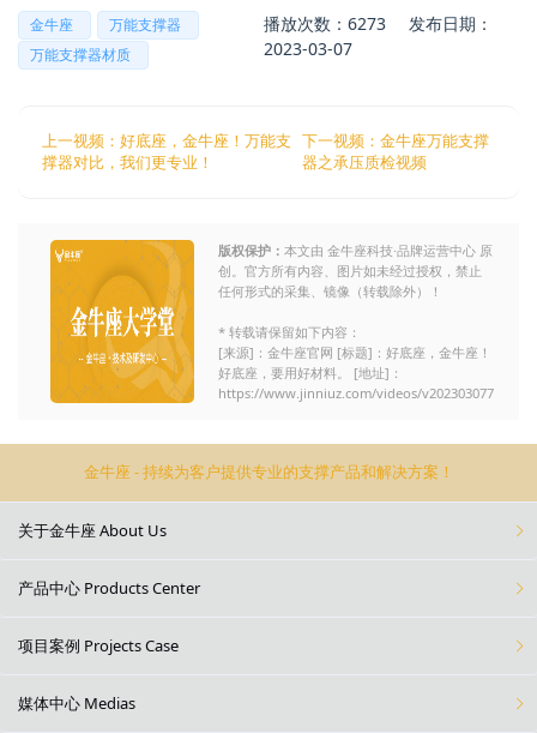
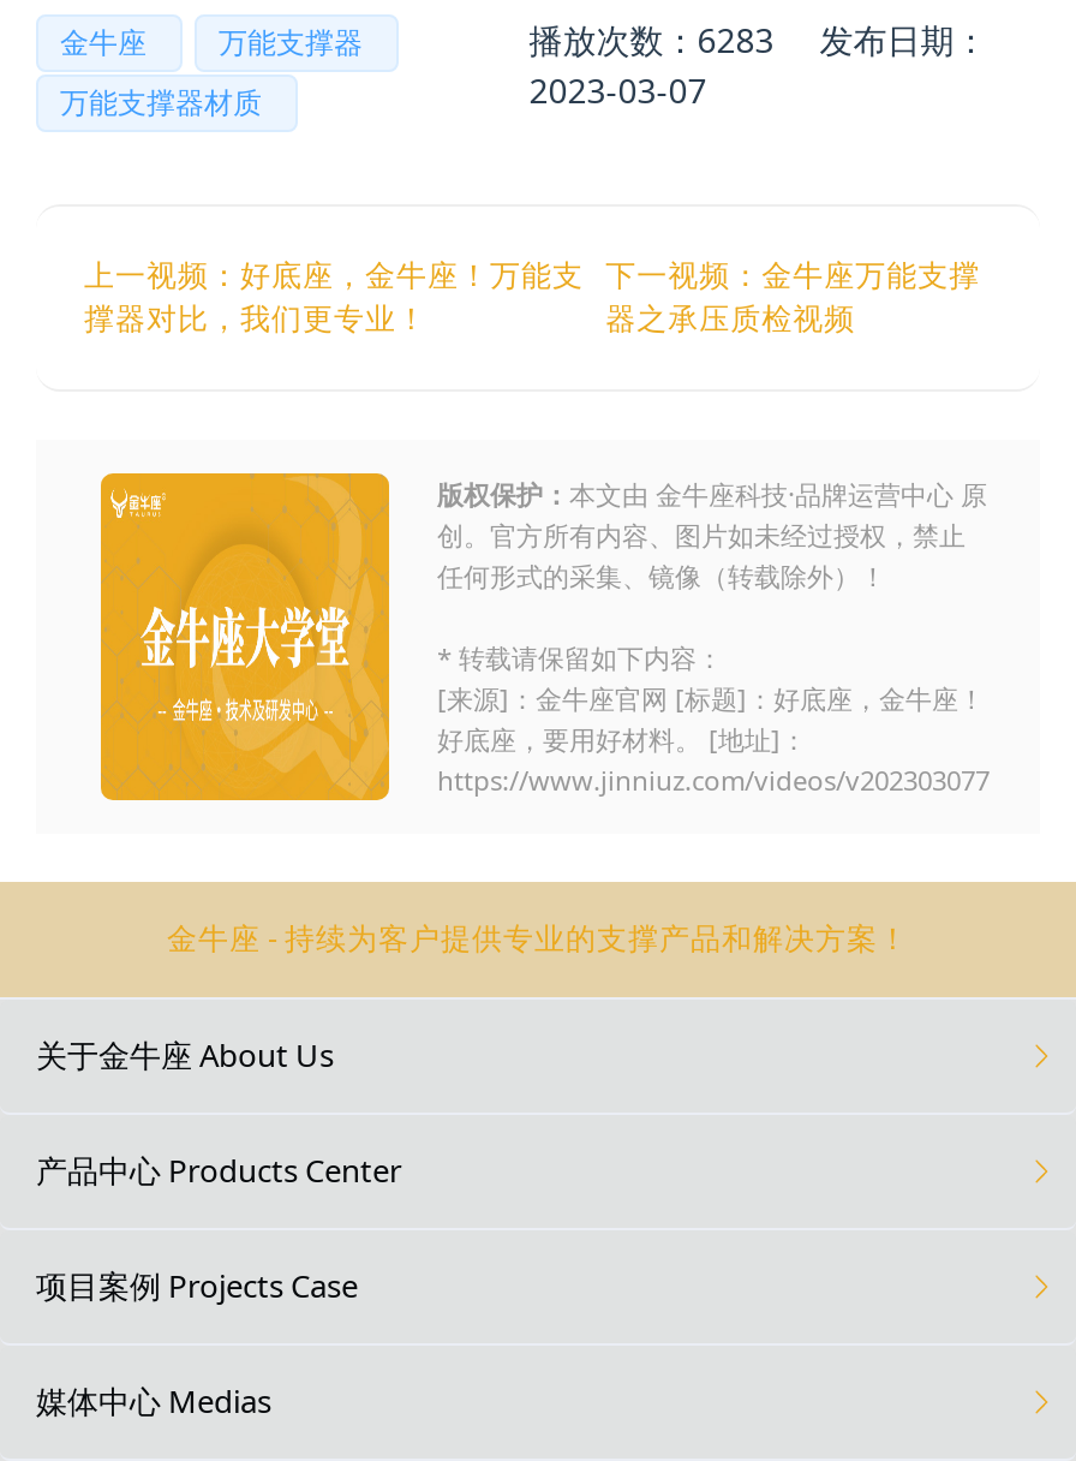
[264,12,493,35] 播放次数：6273 发布日期： -> [529,17,988,63] 播放次数：6283 发布日期：

